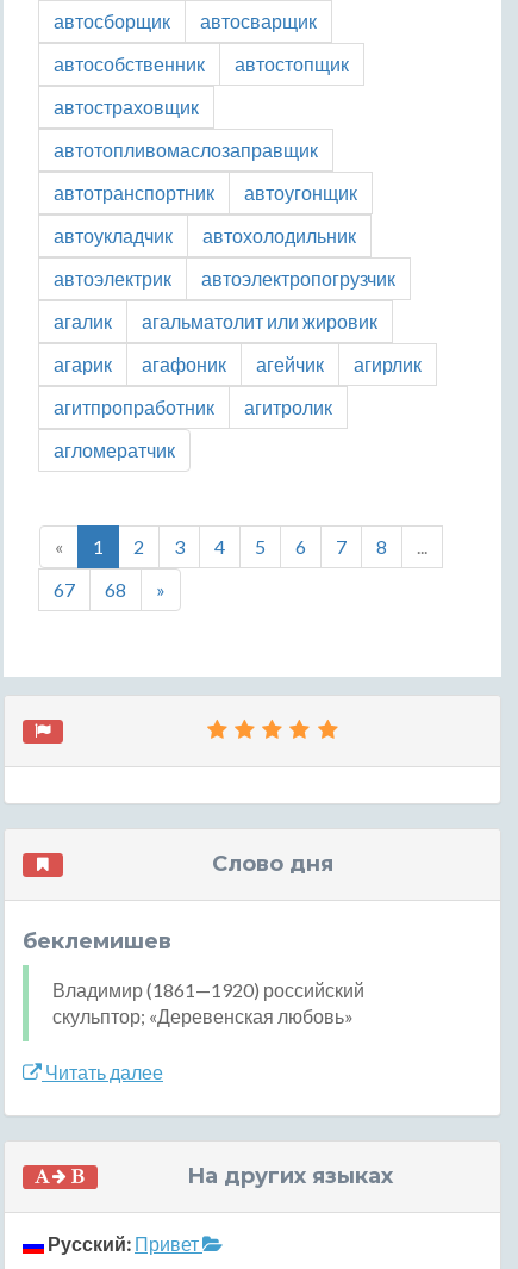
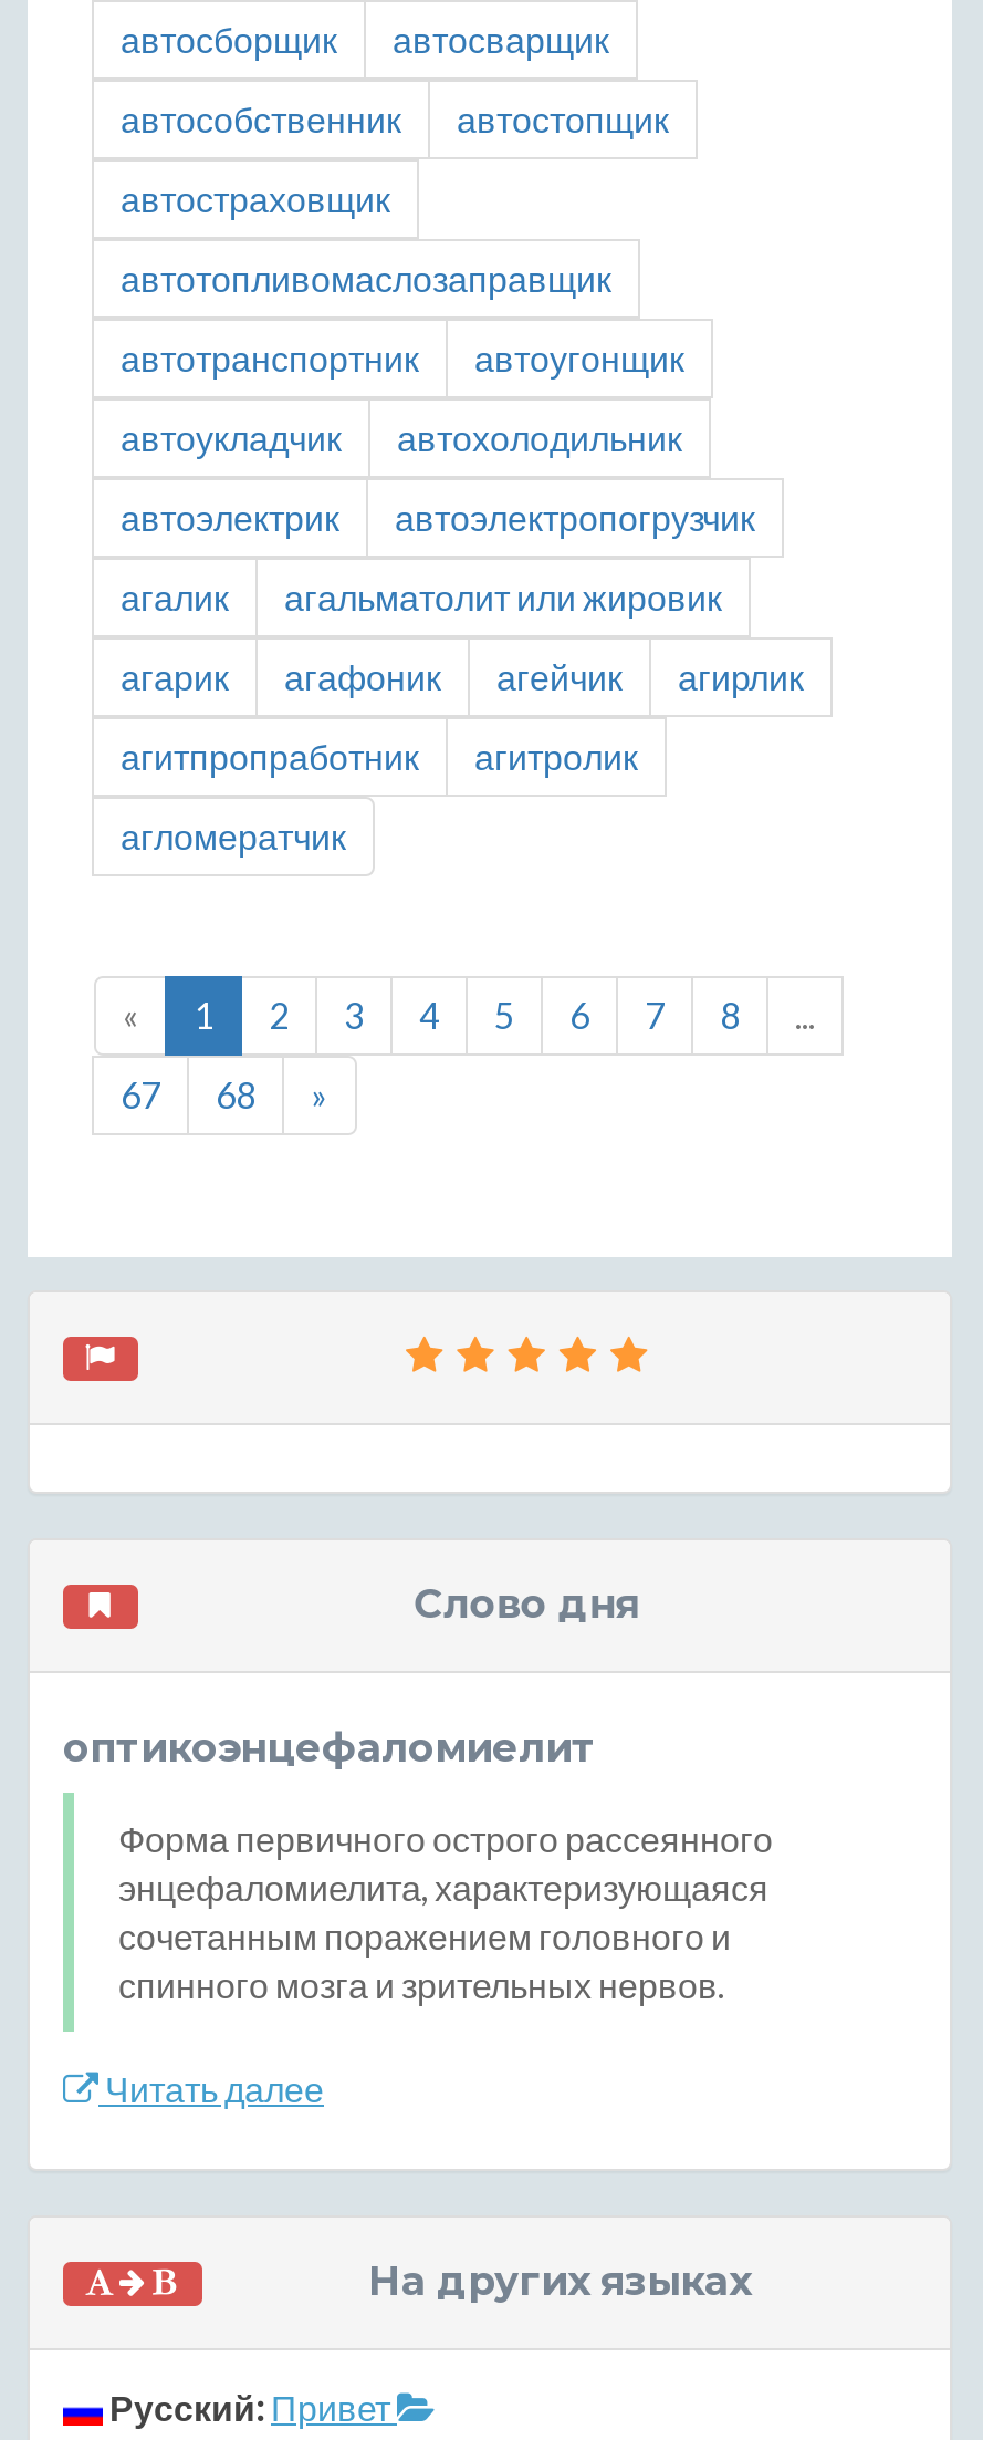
[23,929,171,955] беклемишев -> [63,1725,596,1773] оптикоэнцефаломиелит
[52,979,364,1027] Владимир (1861—1920) российский | скульптор; «Деревенская любовь» -> [118,1818,773,2006] Форма первичного острого рассеянного | энцефаломиелита, характеризующаяся | сочетанным поражением головного и | спинного мозга и зрительных нервов.

